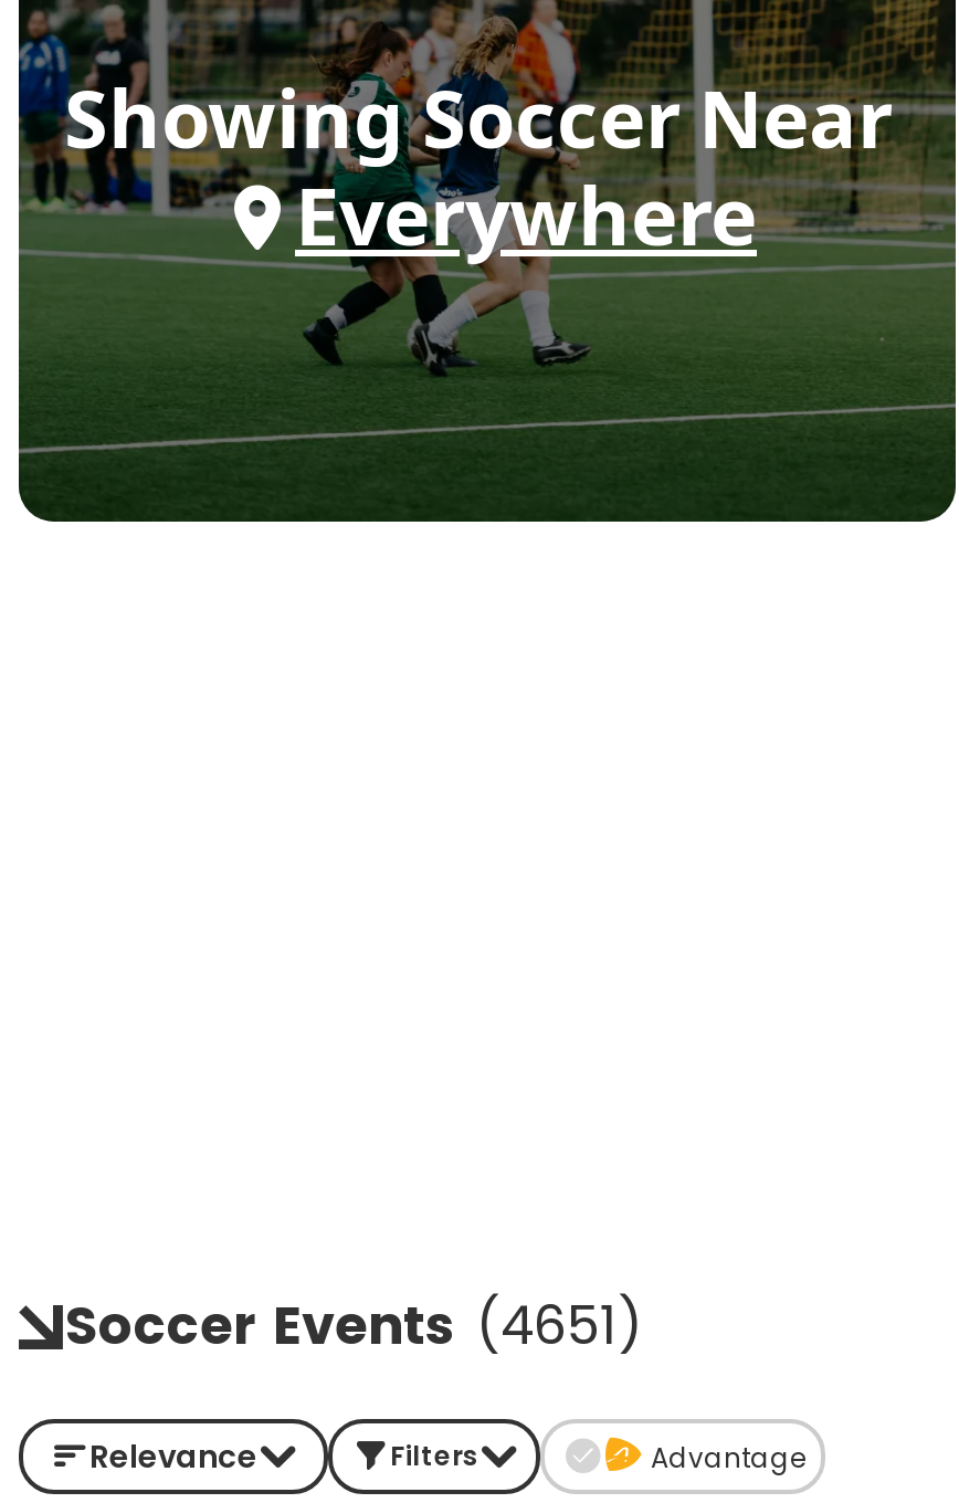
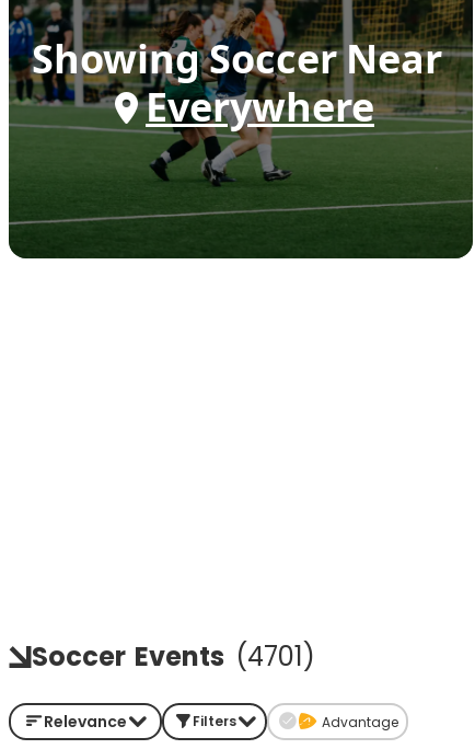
[65,1289,642,1362] Soccer Events (4651) -> [32,638,315,675] Soccer Events (4701)

